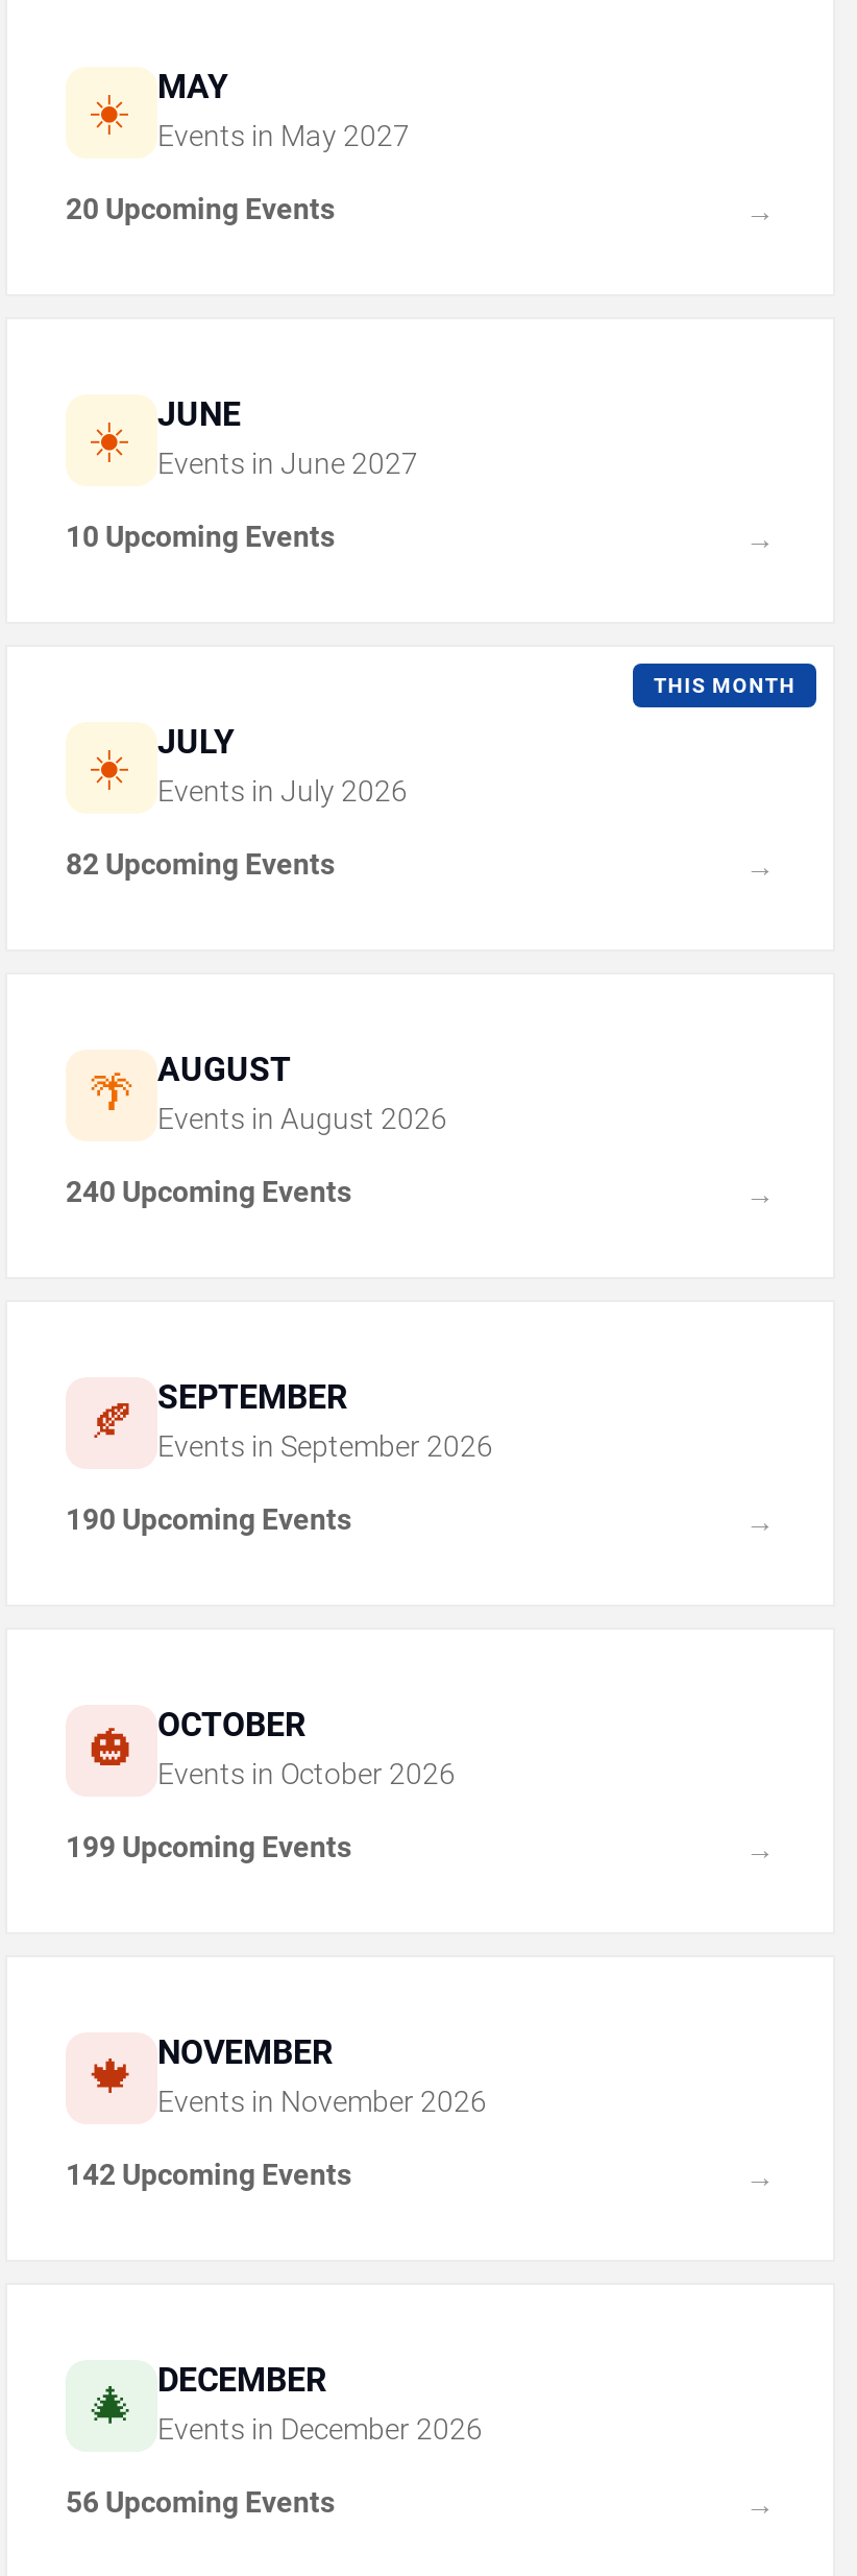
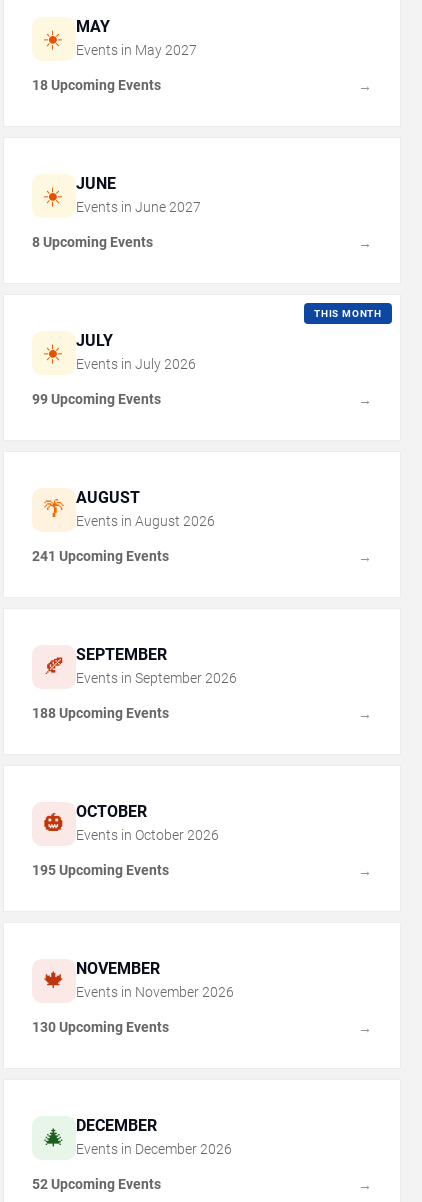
[66,193,335,226] 20 Upcoming Events -> [32,77,161,93] 18 Upcoming Events
[66,521,335,554] 10 Upcoming Events -> [32,234,153,250] 8 Upcoming Events
[66,848,335,882] 82 Upcoming Events -> [32,391,161,407] 99 Upcoming Events
[66,1176,351,1209] 240 Upcoming Events -> [32,548,169,564] 241 Upcoming Events
[66,1503,351,1537] 190 Upcoming Events -> [32,705,169,721] 188 Upcoming Events
[66,1831,351,1864] 199 Upcoming Events -> [32,862,169,878] 195 Upcoming Events
[66,2159,351,2192] 142 Upcoming Events -> [32,1019,169,1035] 130 Upcoming Events
[66,2486,335,2520] 56 Upcoming Events -> [32,1176,161,1192] 52 Upcoming Events

